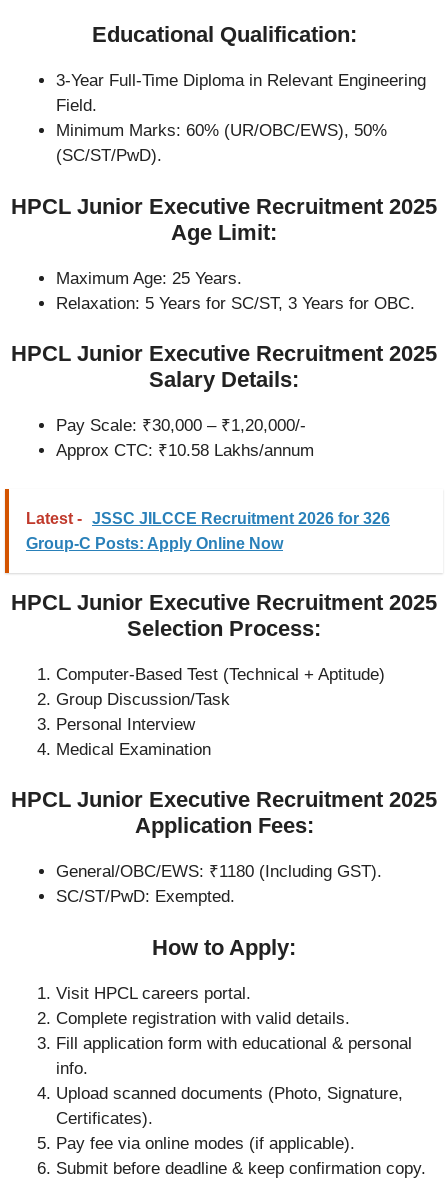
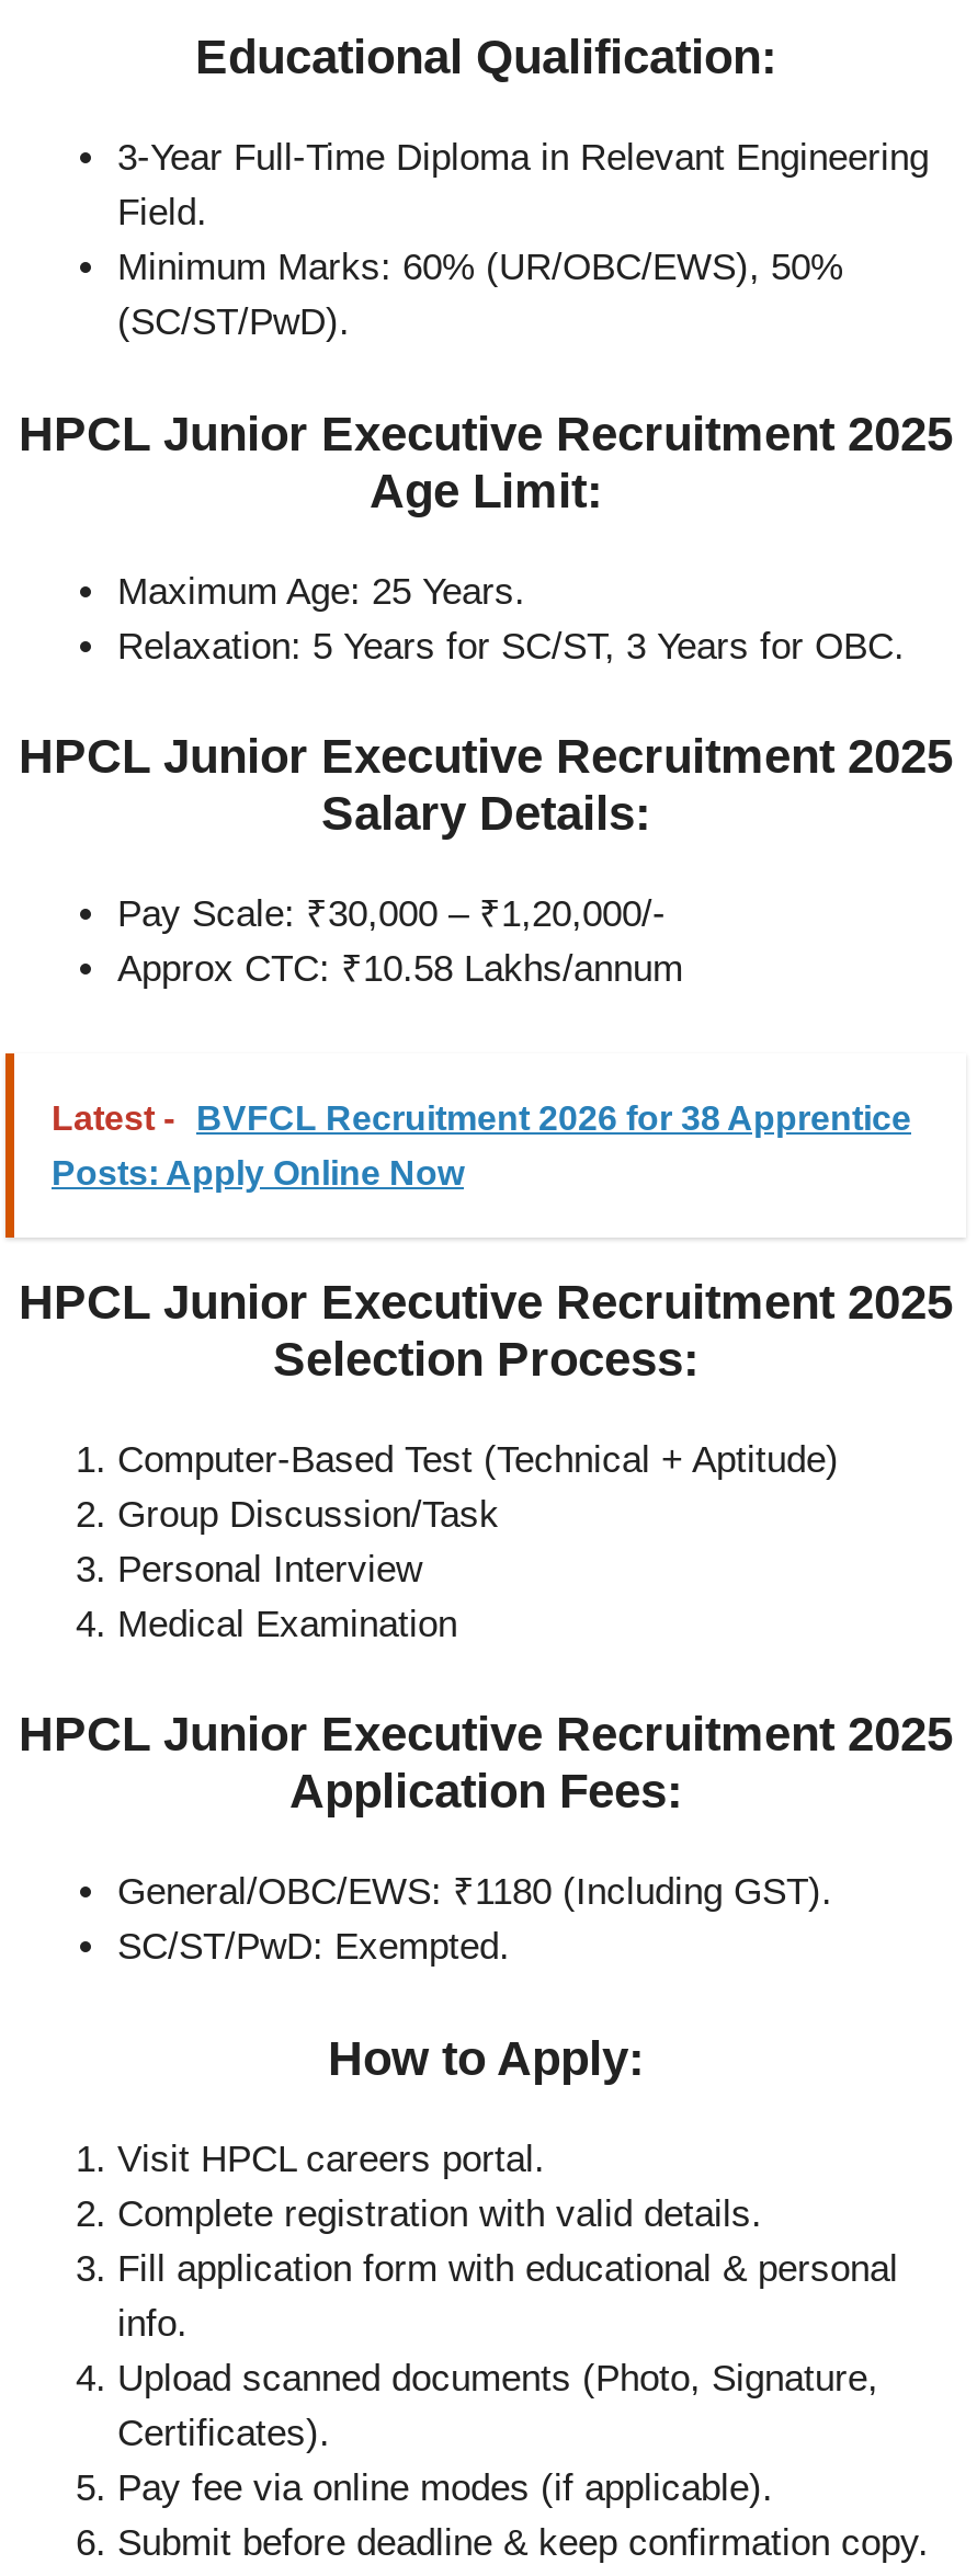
[26,510,390,527] Latest - JSSC JILCCE Recruitment 2026 for 326 -> [52,1099,911,1137] Latest - BVFCL Recruitment 2026 for 38 Apprentice
[26,535,283,552] Group-C Posts: Apply Online Now -> [52,1154,464,1191] Posts: Apply Online Now

